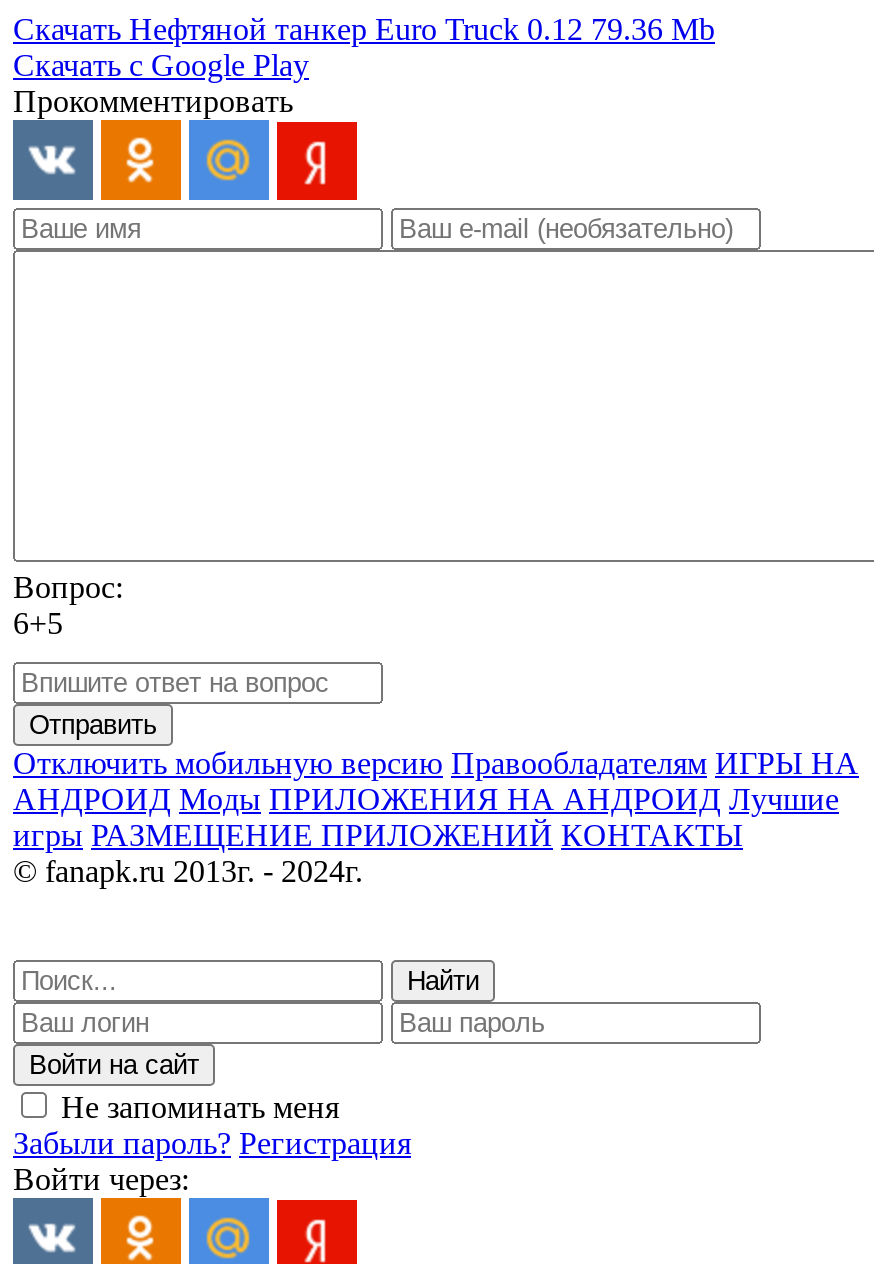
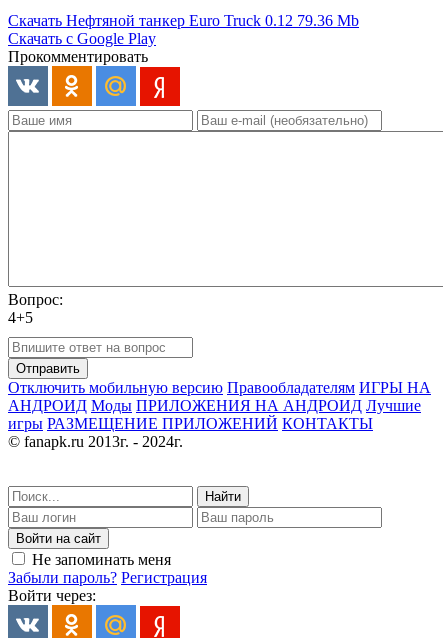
[13,606,63,640] 6+5 -> [8,309,33,326] 4+5

